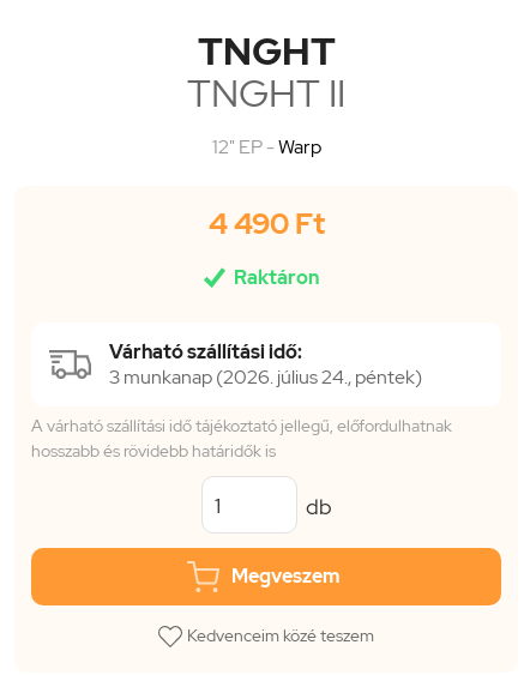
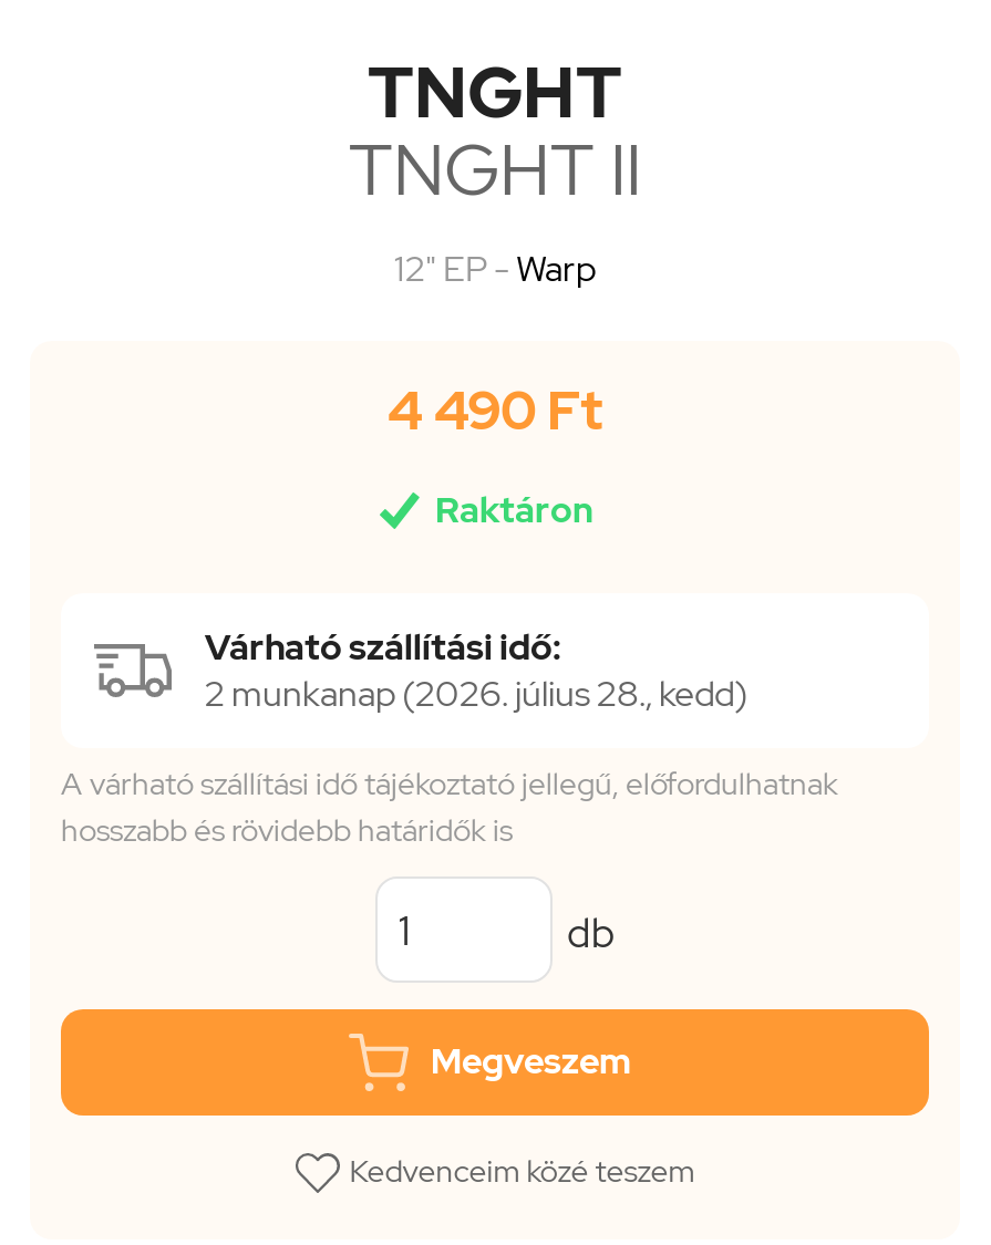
[109,364,422,390] 3 munkanap (2026. július 24., péntek) -> [205,671,747,717] 2 munkanap (2026. július 28., kedd)

